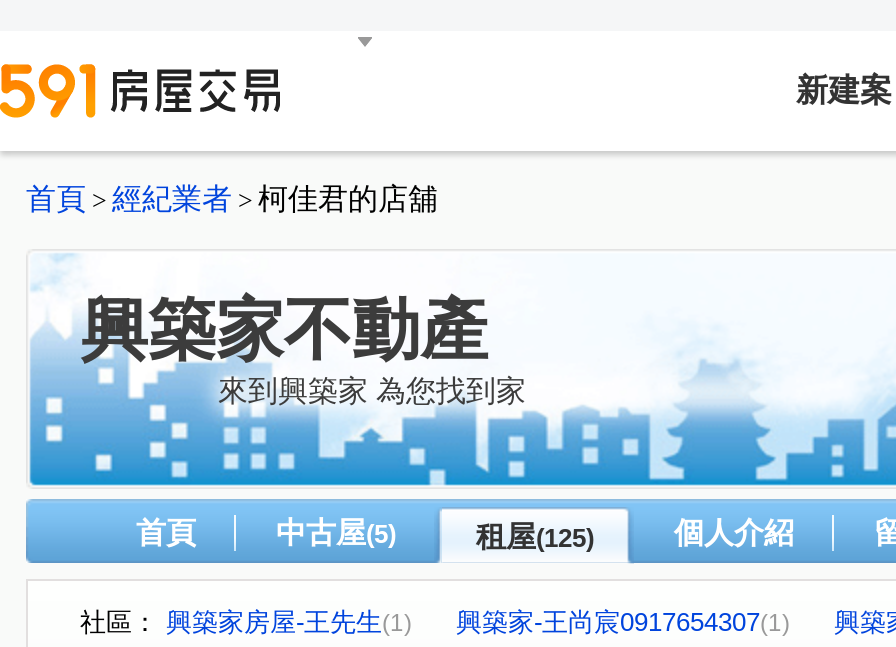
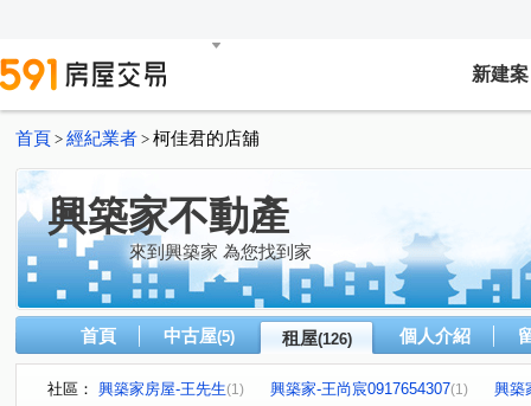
[476,519,594,553] 租屋(125) -> [282,328,352,348] 租屋(126)

